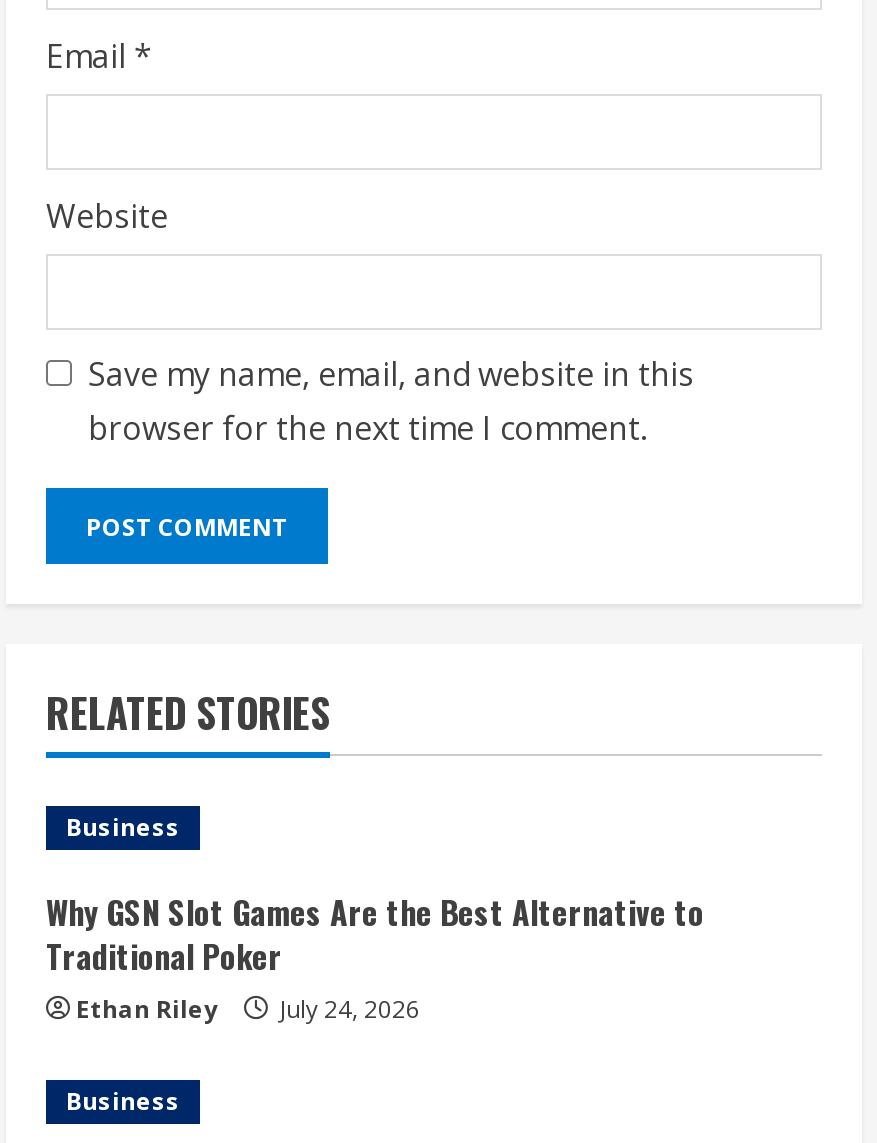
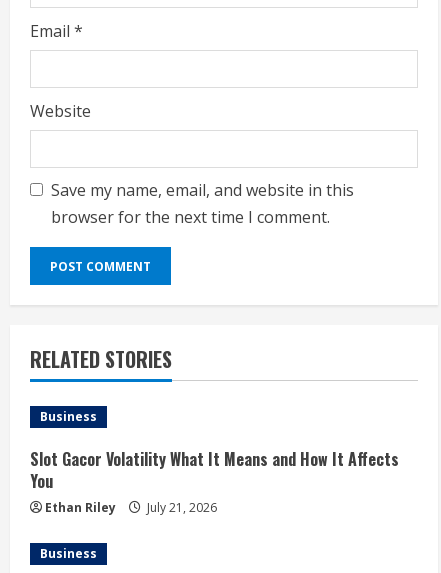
[46,888,704,980] Why GSN Slot Games Are the Best Alternative to | Traditional Poker -> [30,447,399,493] Slot Gacor Volatility What It Means and How It Affects | You
[76,992,420,1026] Ethan Riley July 24, 2026 -> [45,499,217,516] Ethan Riley July 21, 2026

